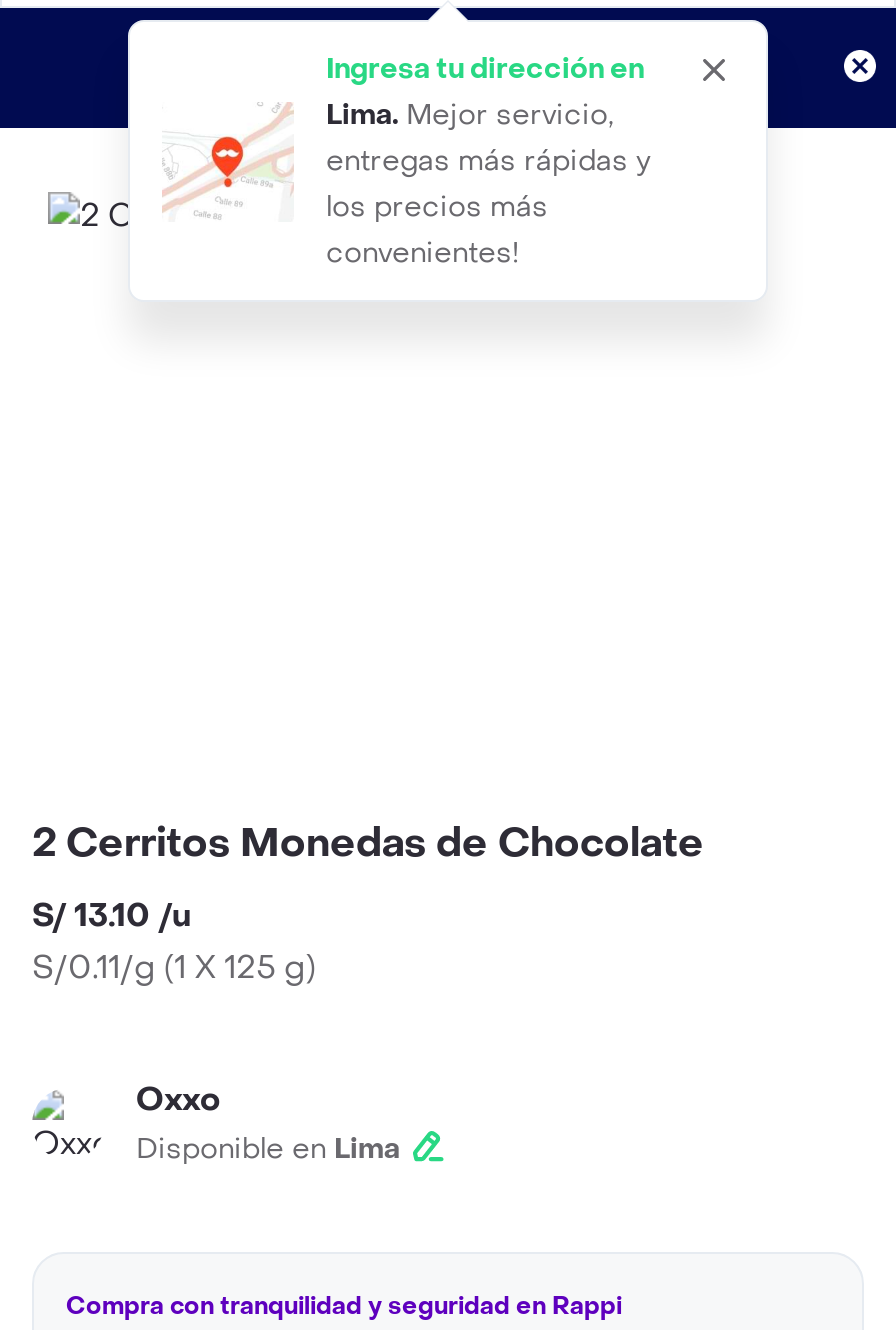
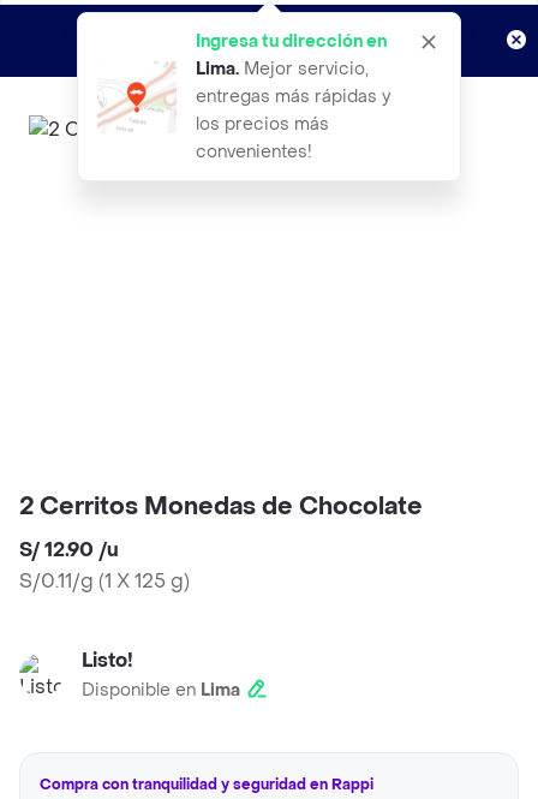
[32,894,192,936] S/ 13.10 /u -> [19,537,119,562] S/ 12.90 /u
[136,1078,220,1120] Oxxo -> [82,648,133,673] Listo!

